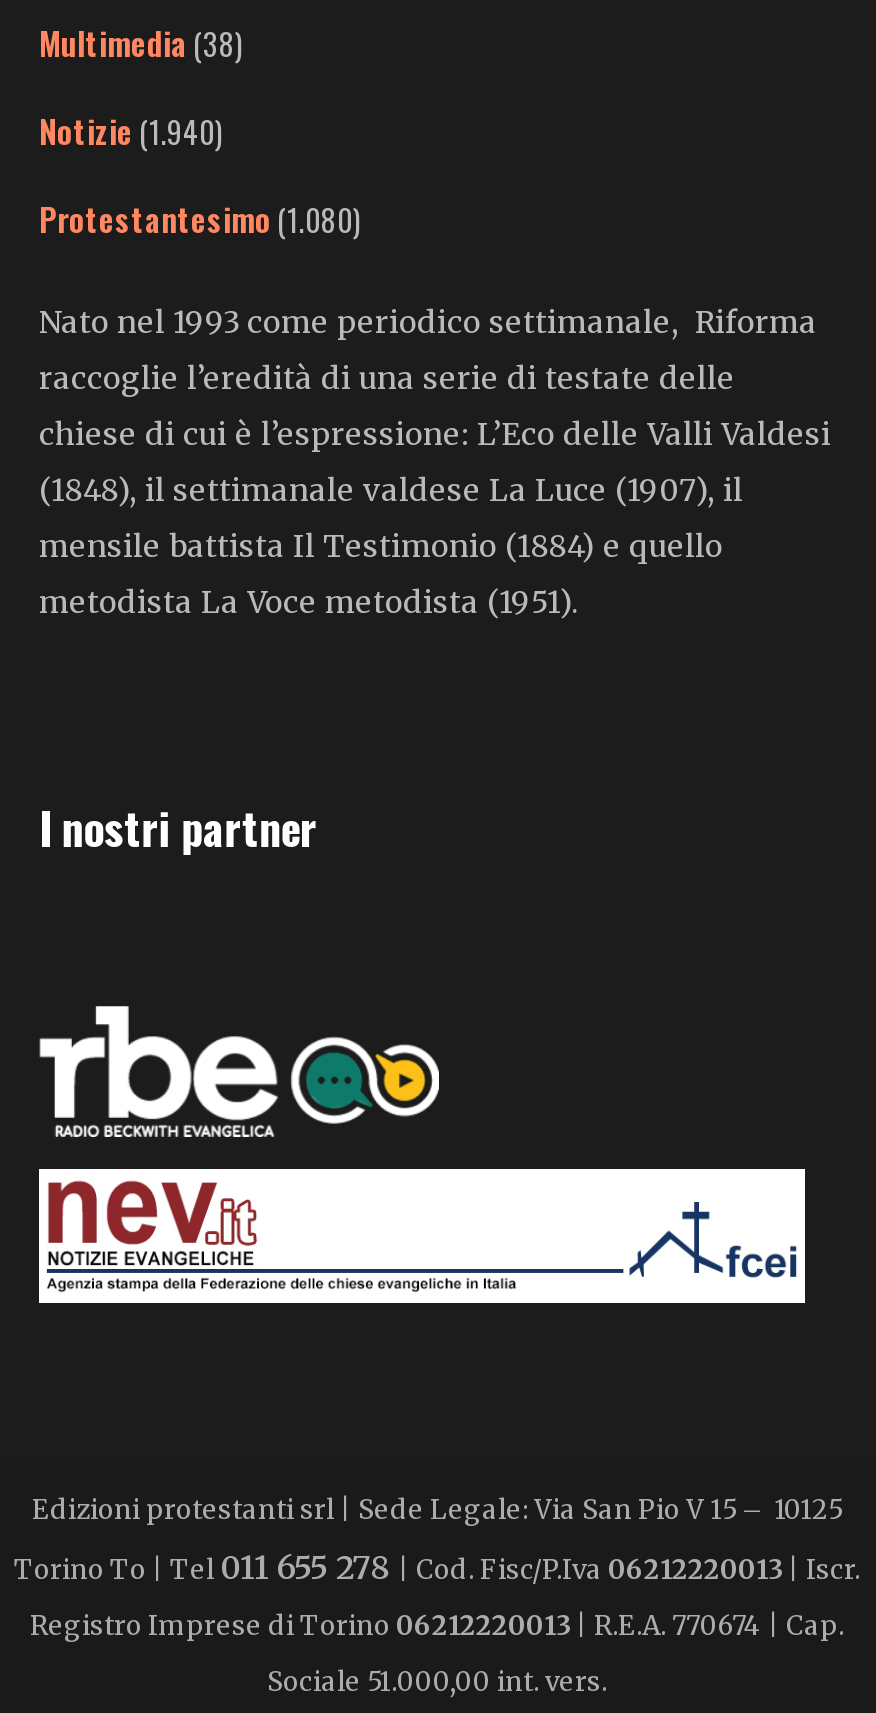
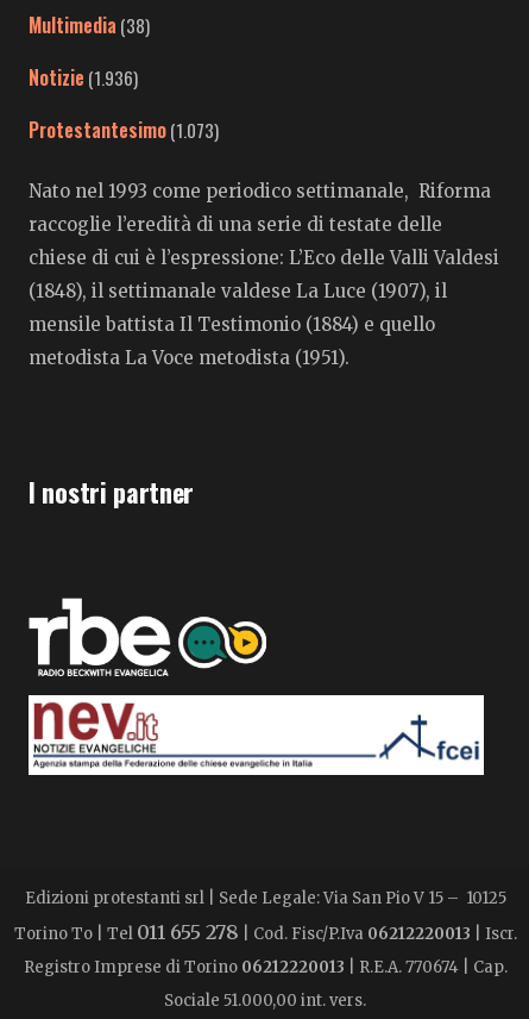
[39,107,223,155] Notizie (1.940) -> [29,63,138,92] Notizie (1.936)
[39,195,361,243] Protestantesimo (1.080) -> [29,116,219,144] Protestantesimo (1.073)

